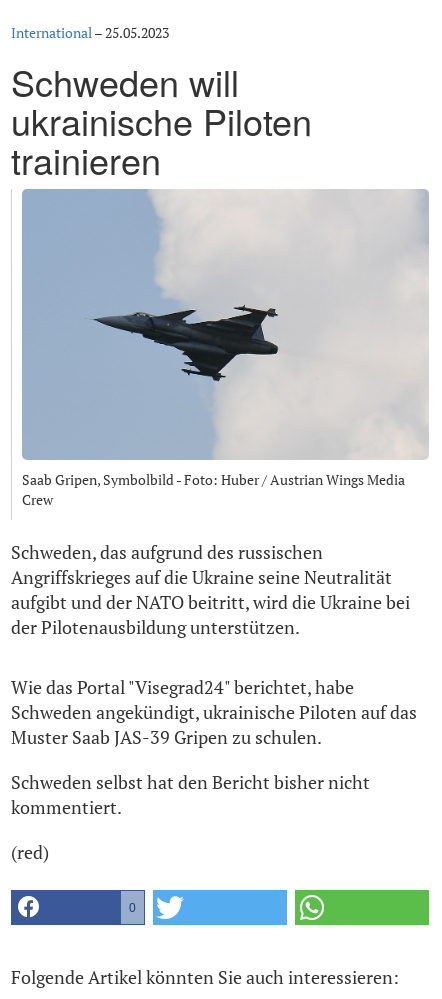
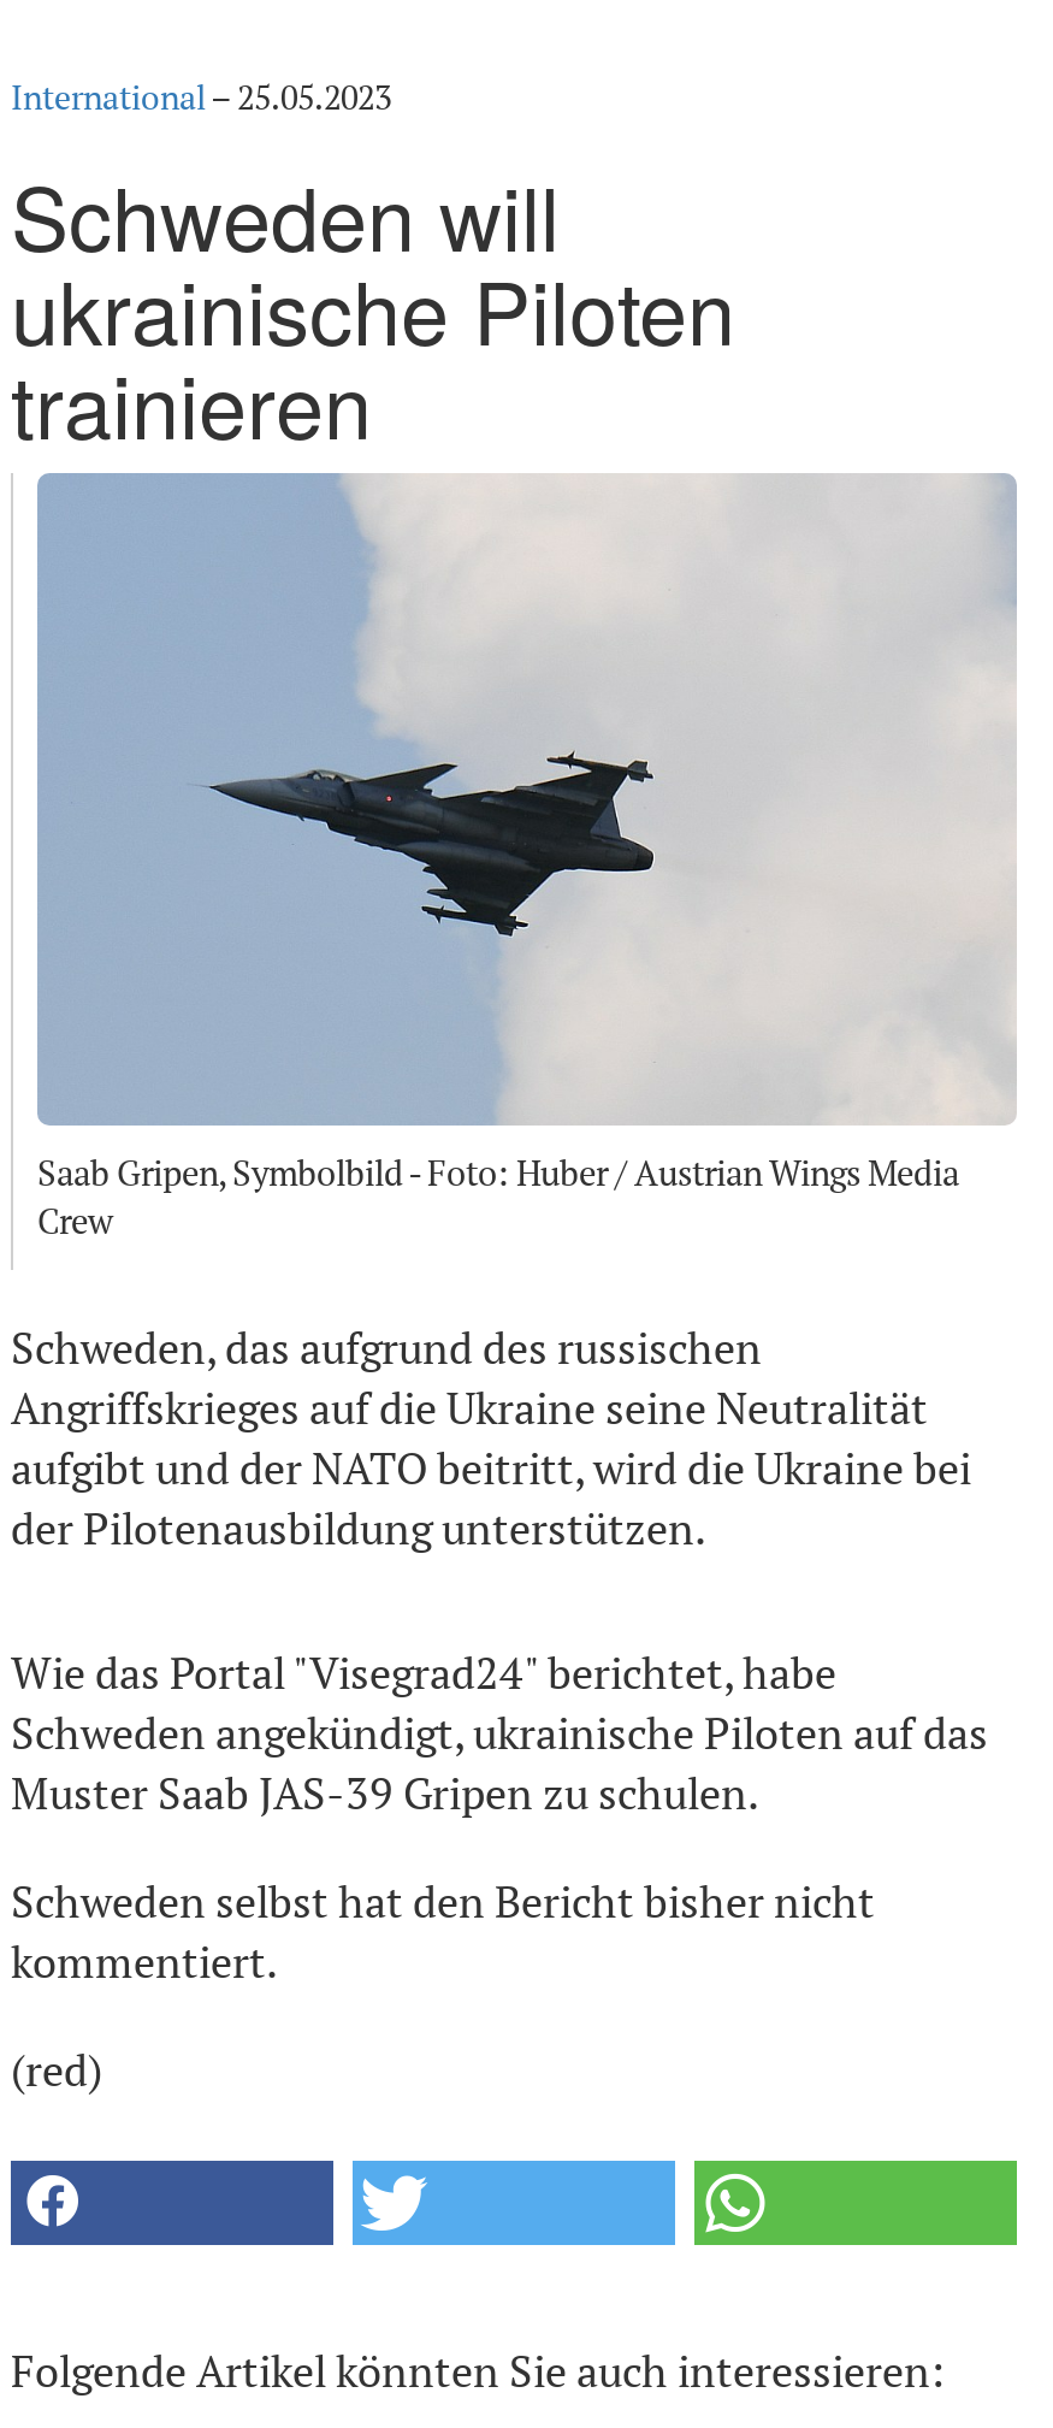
[129,901,136,915] 0 -> none

